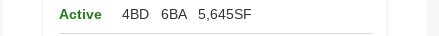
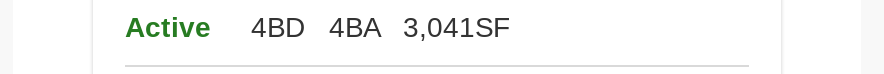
[161,6,252,22] 6BA | 5,645SF -> [329,11,511,43] 4BA | 3,041SF

